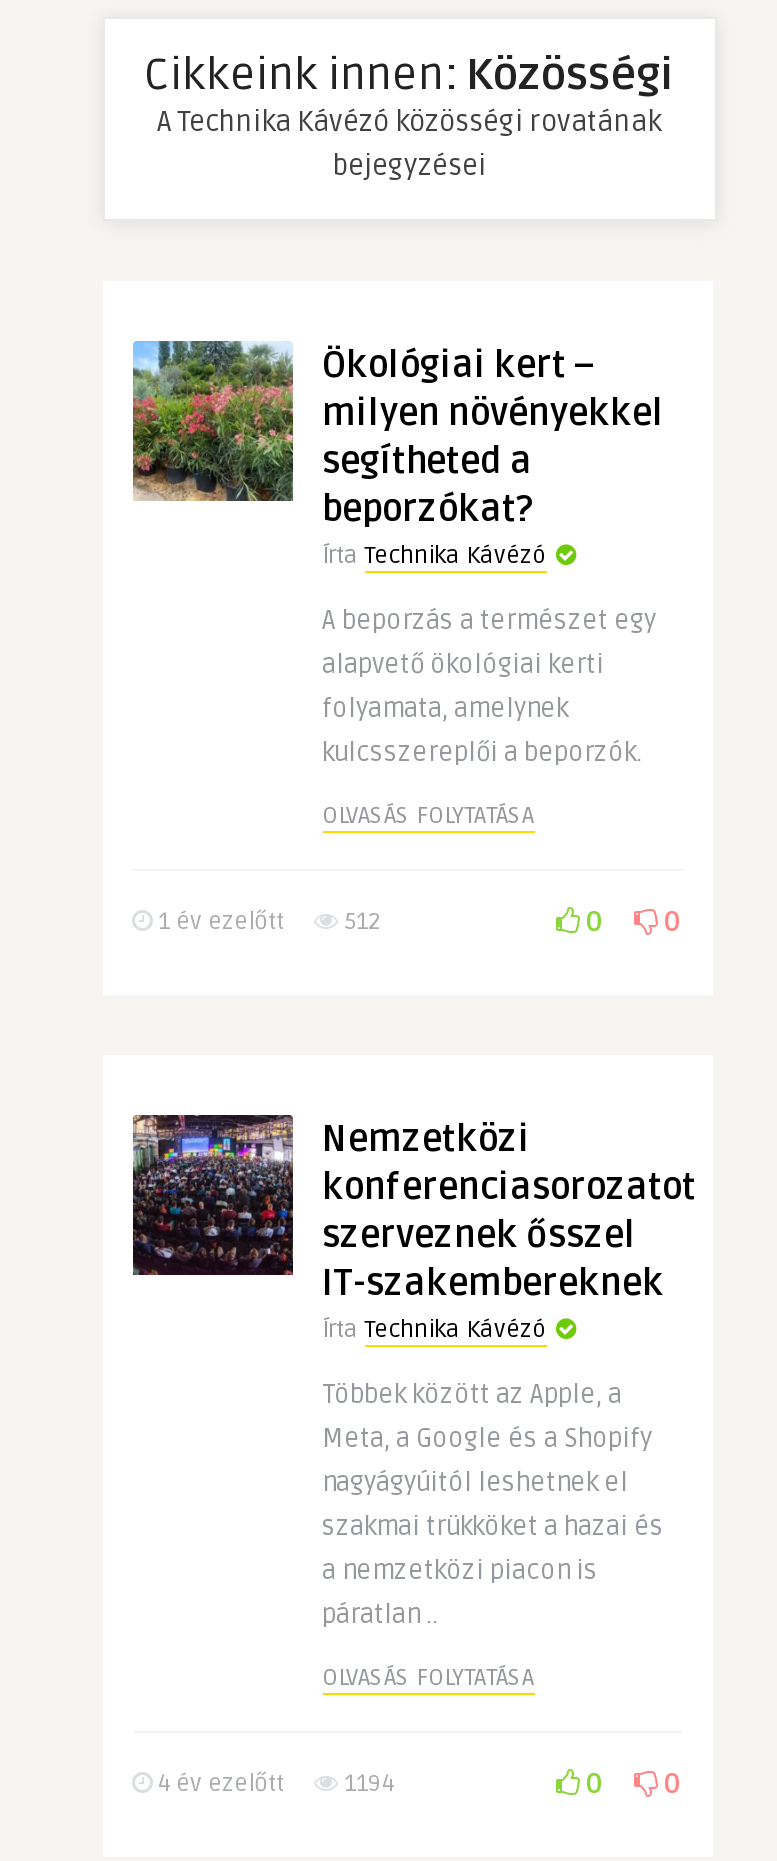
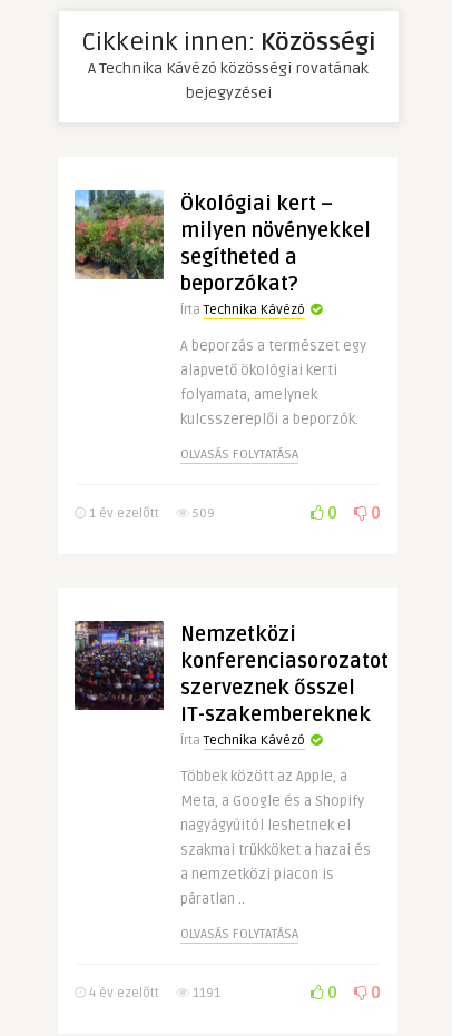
[152,907,382,937] 1 év ezelőtt 512 -> [85,505,214,522] 1 év ezelőtt 509
[152,1769,394,1799] 4 év ezelőtt 1194 -> [85,985,220,1002] 4 év ezelőtt 1191

